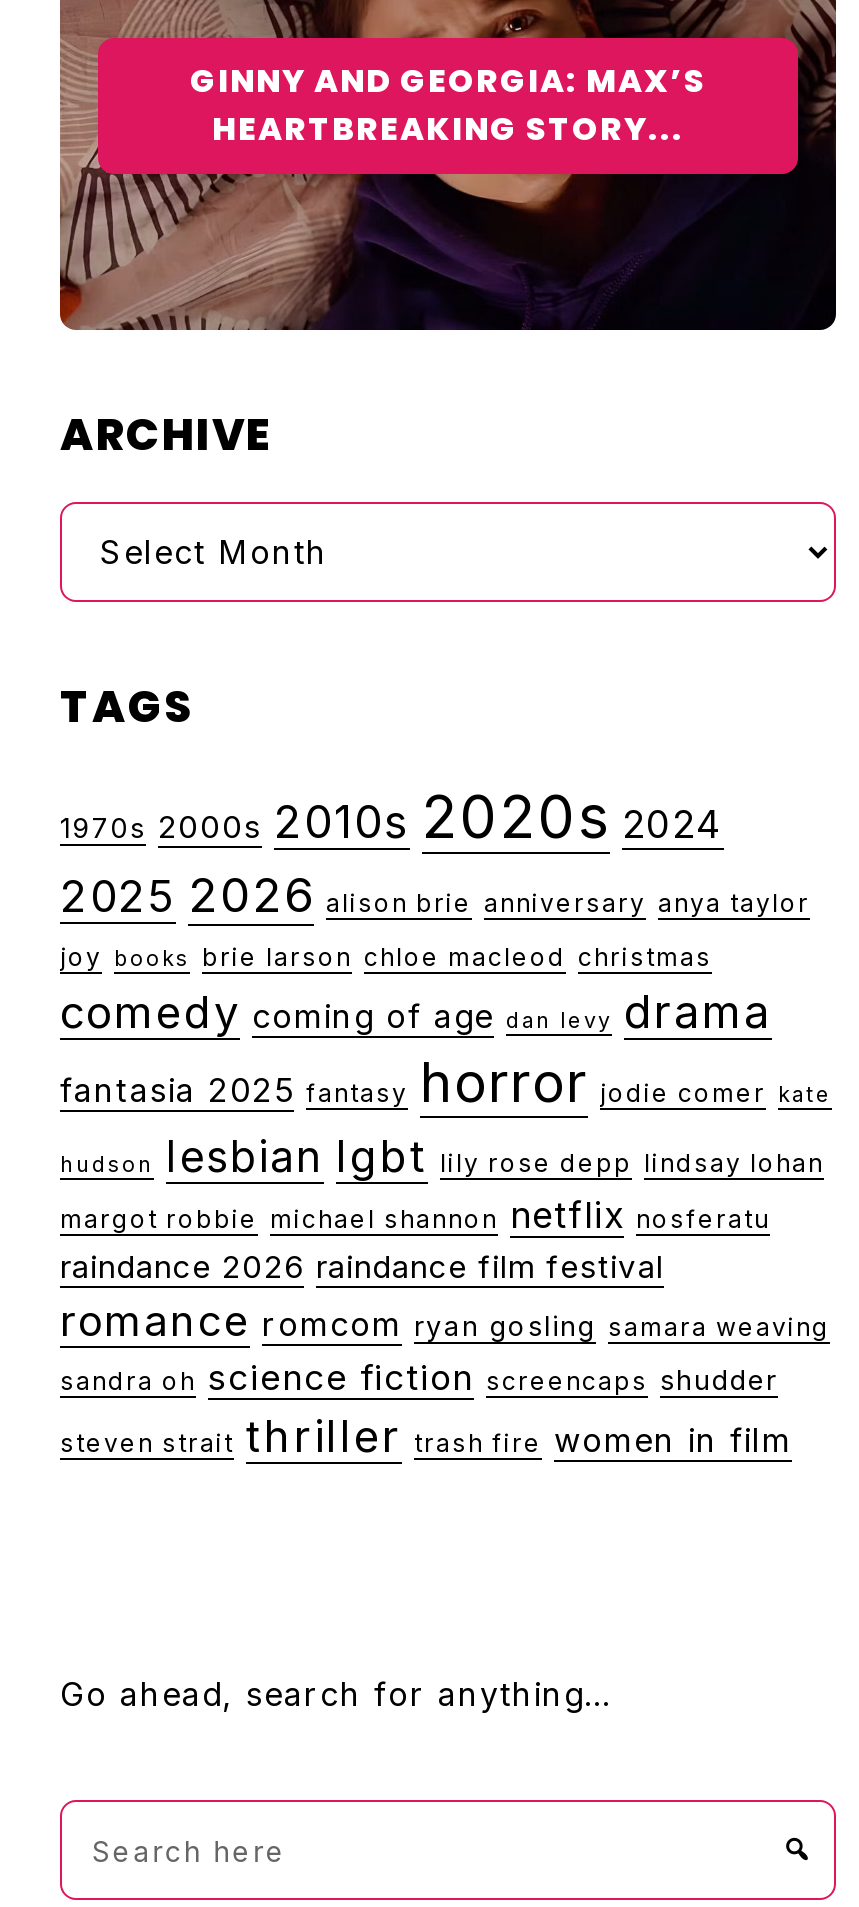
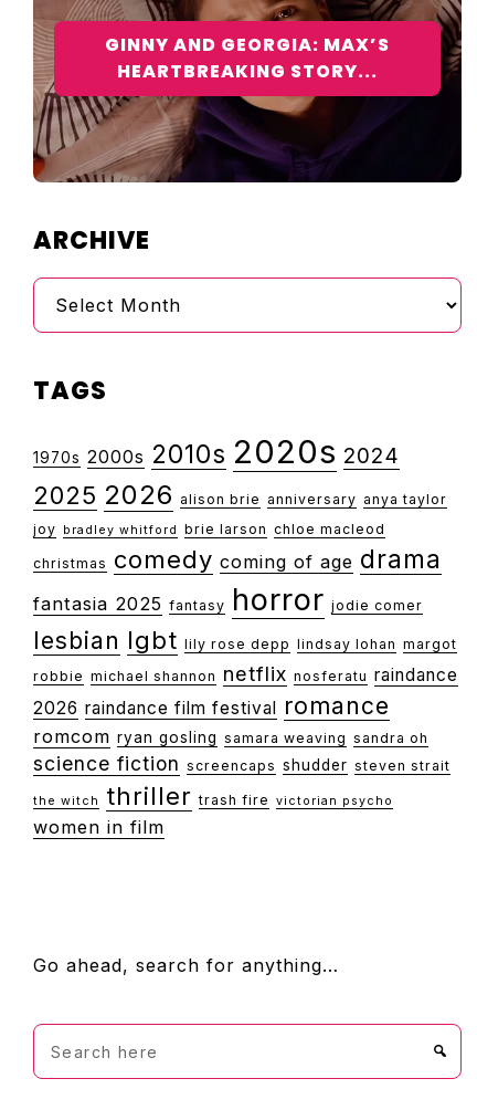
[60,943,832,1463] joy books brie larson chloe macleod christmas | comedy coming of age dan levy drama | fantasia 2025 fantasy horror jodie comer kate | hudson lesbian lgbt lily rose depp lindsay lohan | margot robbie michael shannon netflix nosferatu | raindance 2026 raindance film festival | romance romcom ryan gosling samara weaving | sandra oh science fiction screencaps shudder | steven strait thriller trash fire women in film -> [33,521,458,838] joy bradley whitford brie larson chloe macleod | christmas comedy coming of age drama | fantasia 2025 fantasy horror jodie comer | lesbian lgbt lily rose depp lindsay lohan margot | robbie michael shannon netflix nosferatu raindance | 2026 raindance film festival romance | romcom ryan gosling samara weaving sandra oh | science fiction screencaps shudder steven strait | the witch thriller trash fire victorian psycho | women in film

